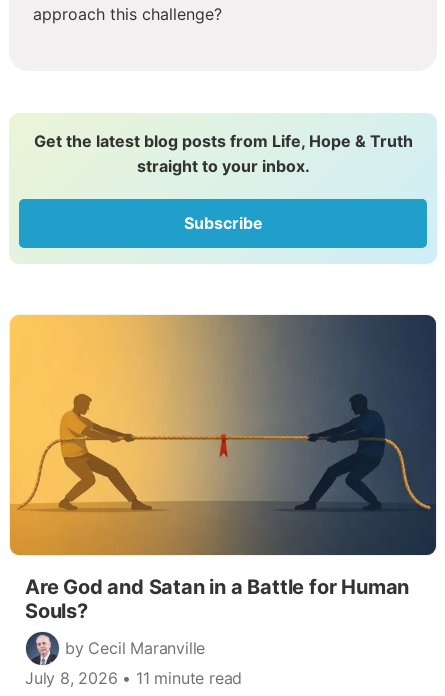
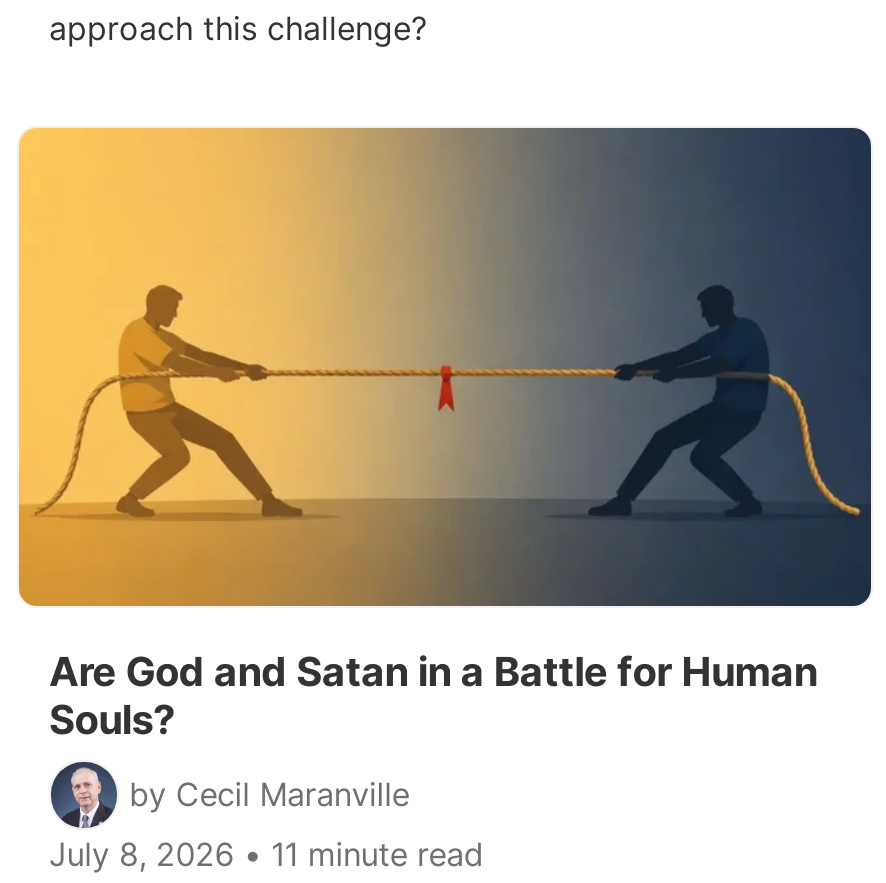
[10,113,436,264] [image] | Get the latest blog posts from Life, Hope & Truth | straight to your inbox. | Subscribe -> none

